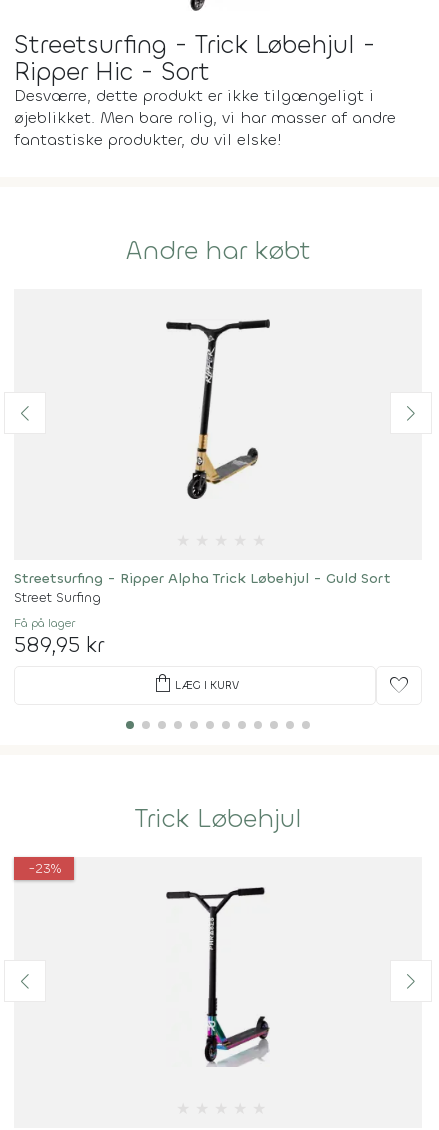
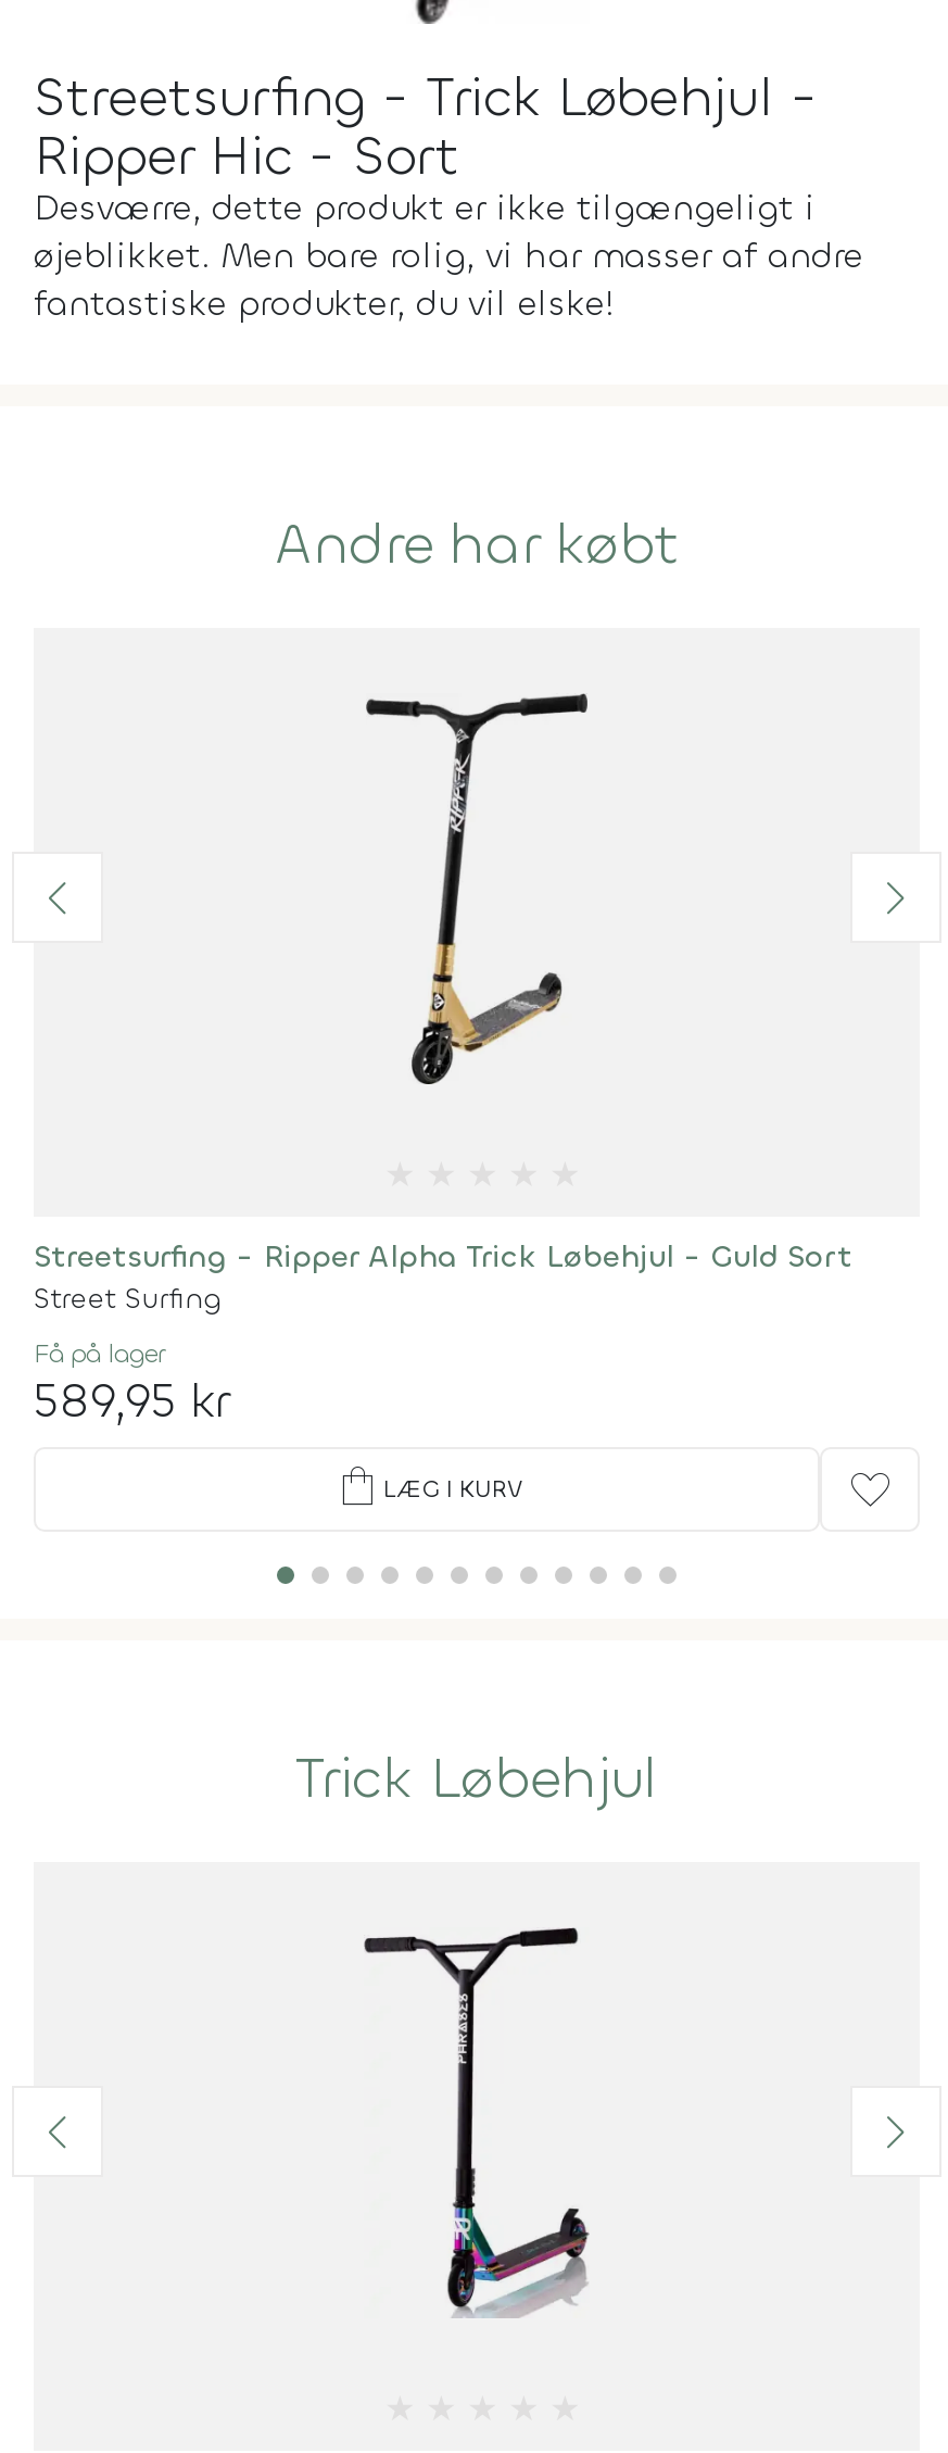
[27,859,60,878] -23% -> none

